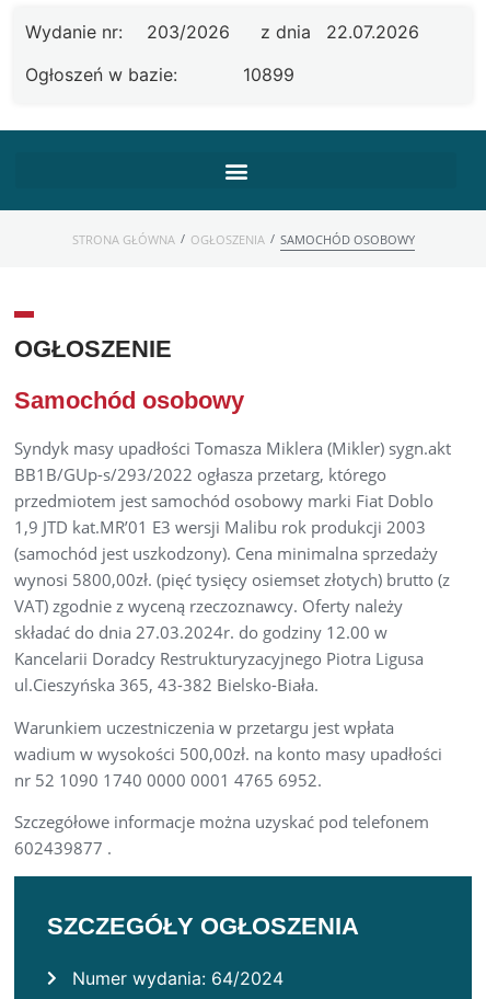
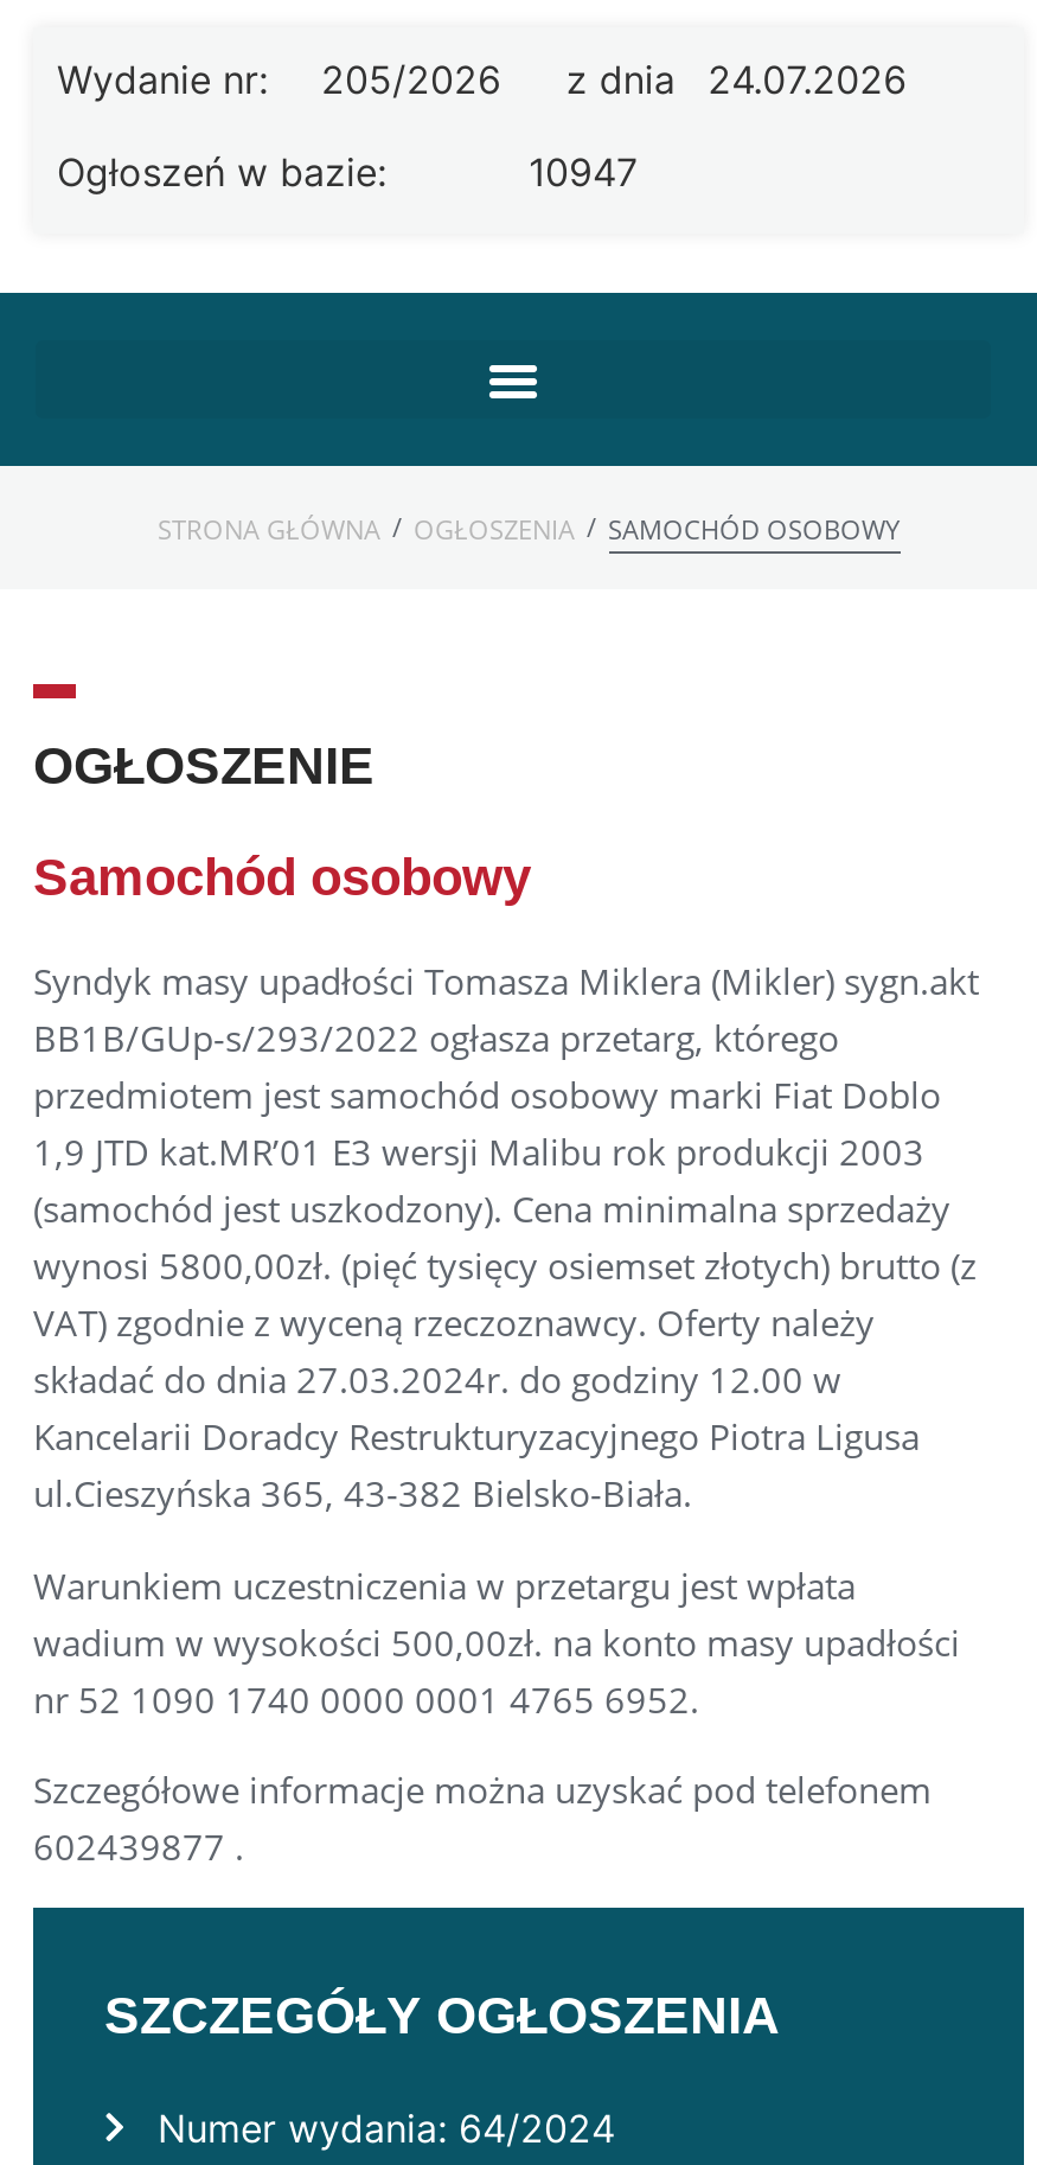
[147,21,230,43] 203/2026 -> [321,57,501,104] 205/2026
[326,21,419,43] 22.07.2026 -> [708,57,907,104] 24.07.2026
[243,63,294,85] 10899 -> [529,148,638,195] 10947

